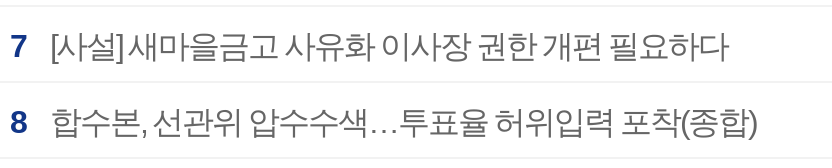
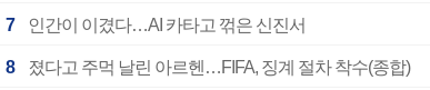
[50,29,728,63] [사설] 새마을금고 사유화 이사장 권한 개편 필요하다 -> [28,16,306,34] 인간이 이겼다…AI 카타고 꺾은 신진서
[50,105,756,139] 합수본, 선관위 압수수색…투표율 허위입력 포착(종합) -> [28,58,410,77] 졌다고 주먹 날린 아르헨…FIFA, 징계 절차 착수(종합)

